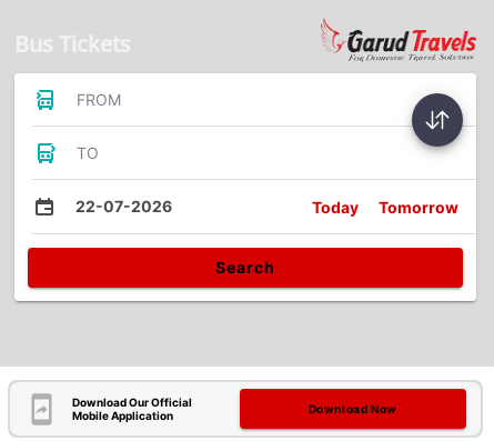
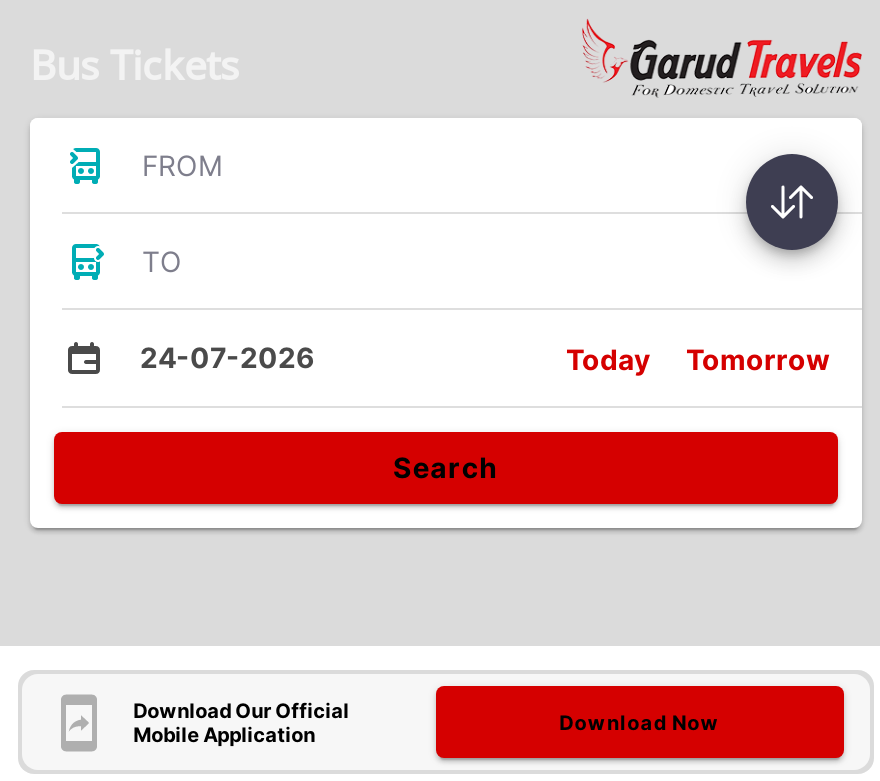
[75,197,172,216] 22-07-2026 -> [140,340,314,374] 24-07-2026

